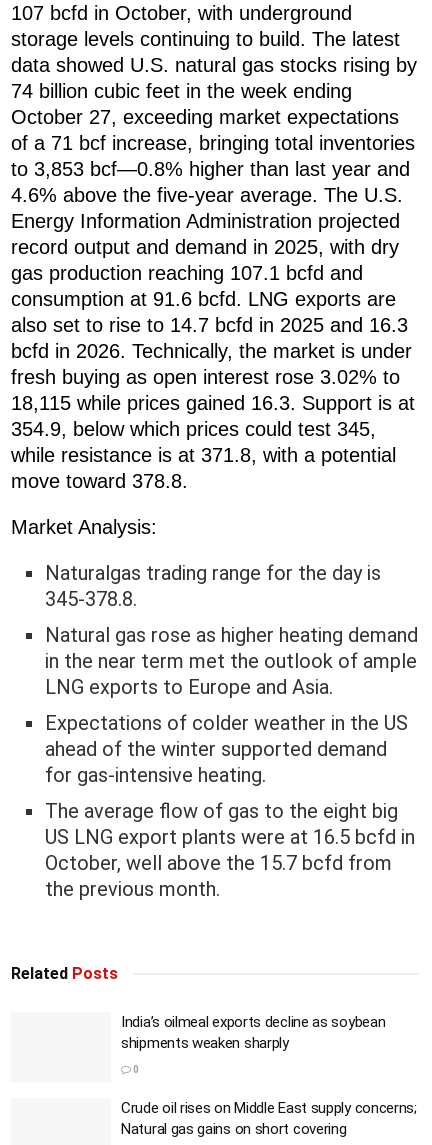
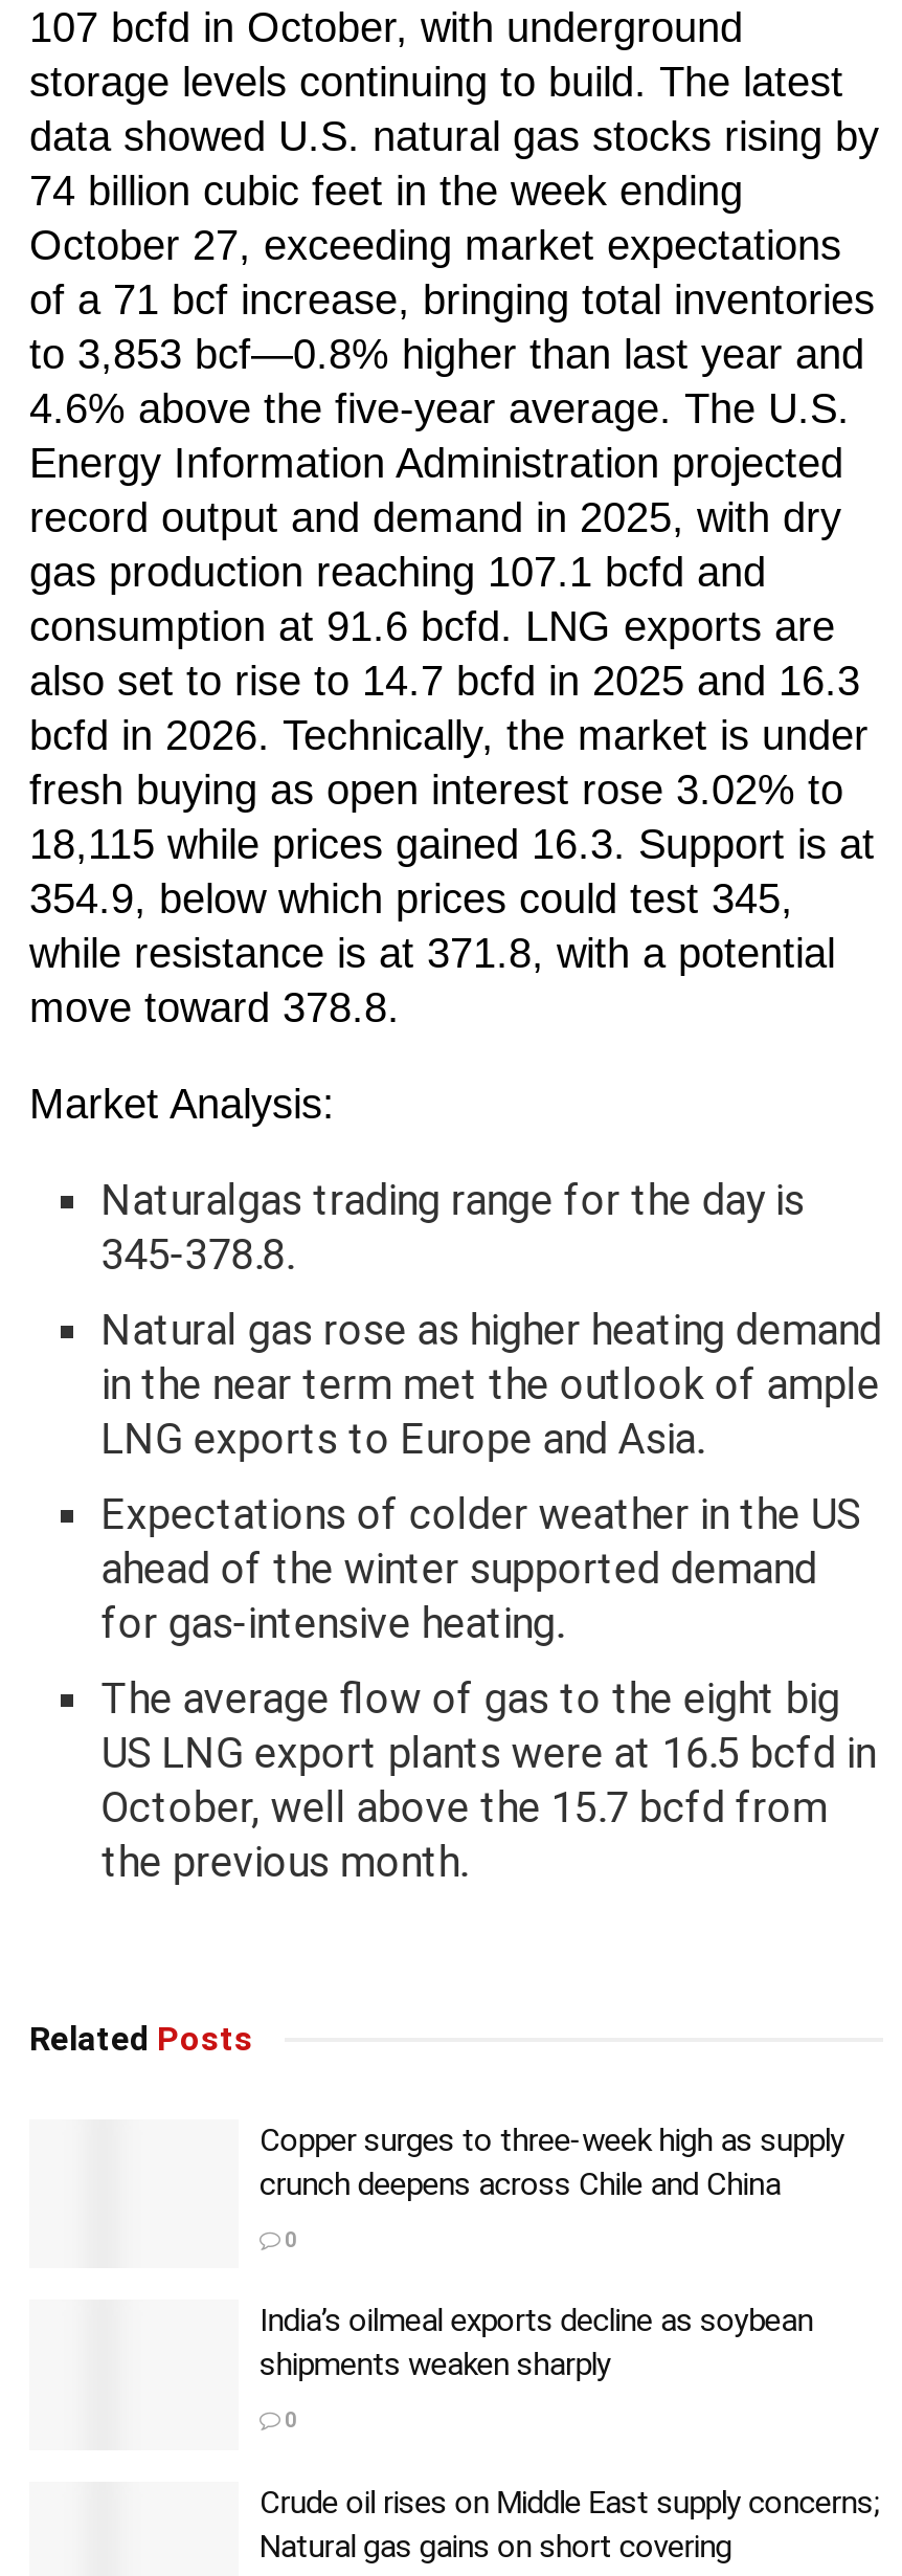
none -> [260,2121,844,2251] Copper surges to three-week high as supply | crunch deepens across Chile and China | 0

